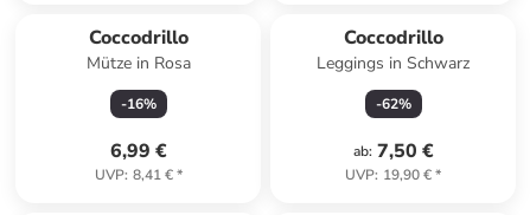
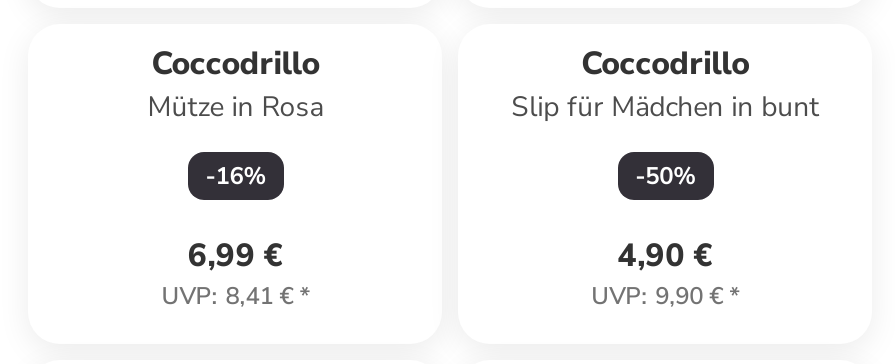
[317,52,470,74] Leggings in Schwarz -> [511,88,819,126] Slip für Mädchen in bunt
[375,95,411,113] -62% -> [635,160,695,192] -50%
[345,138,441,184] ab: 7,50 € | UVP: 19,90 €* -> [591,234,739,312] 4,90 € | UVP: 9,90 €*

